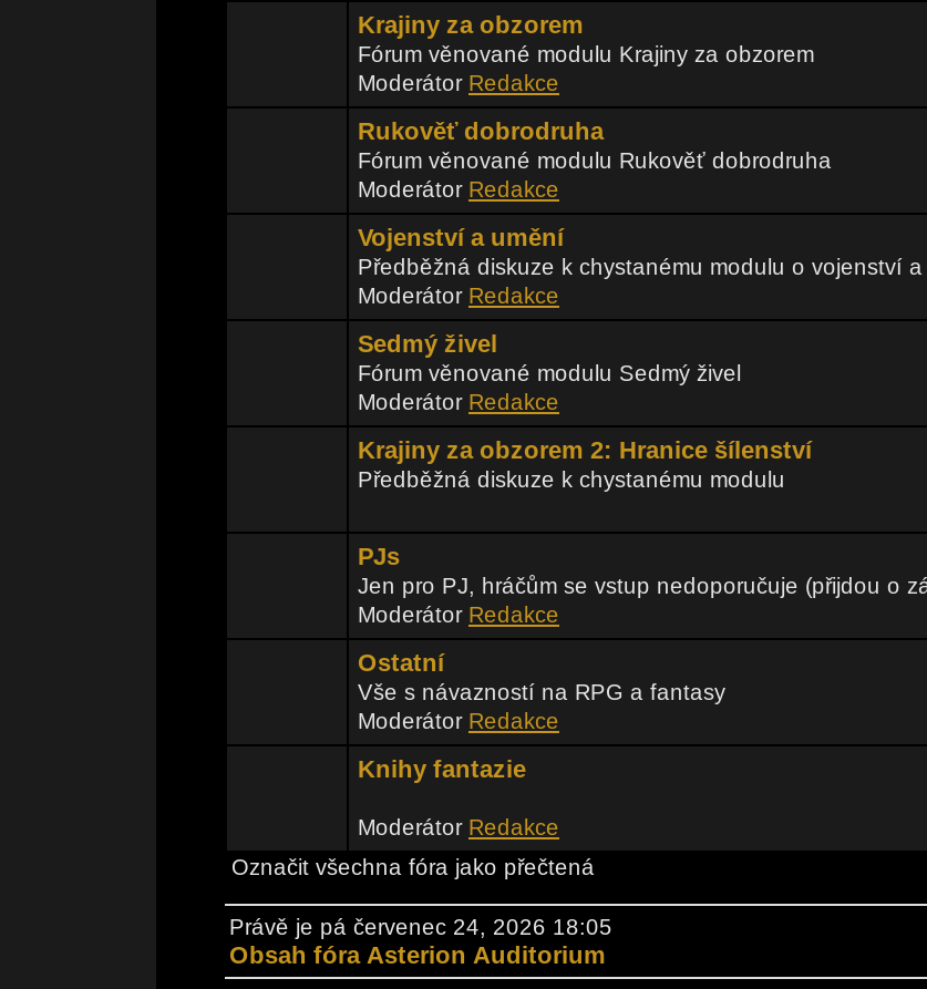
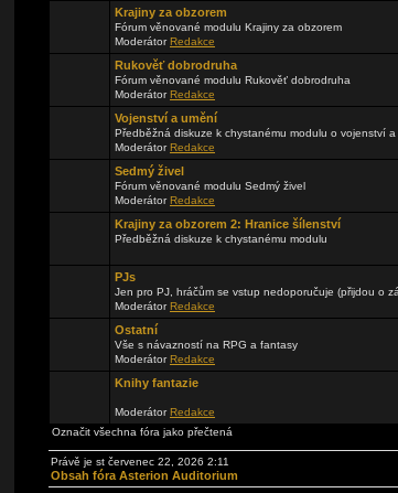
[229,915,612,939] Právě je pá červenec 24, 2026 18:05 -> [51,456,229,468] Právě je st červenec 22, 2026 2:11

